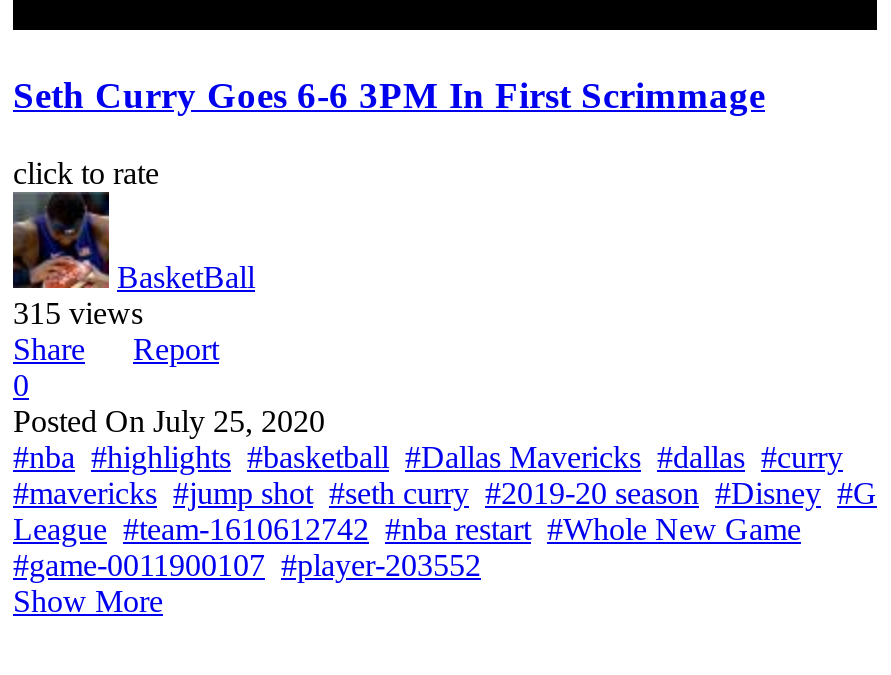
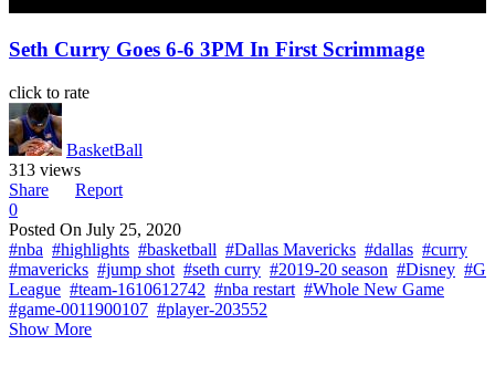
[13,296,143,330] 315 views -> [9,160,81,179] 313 views

